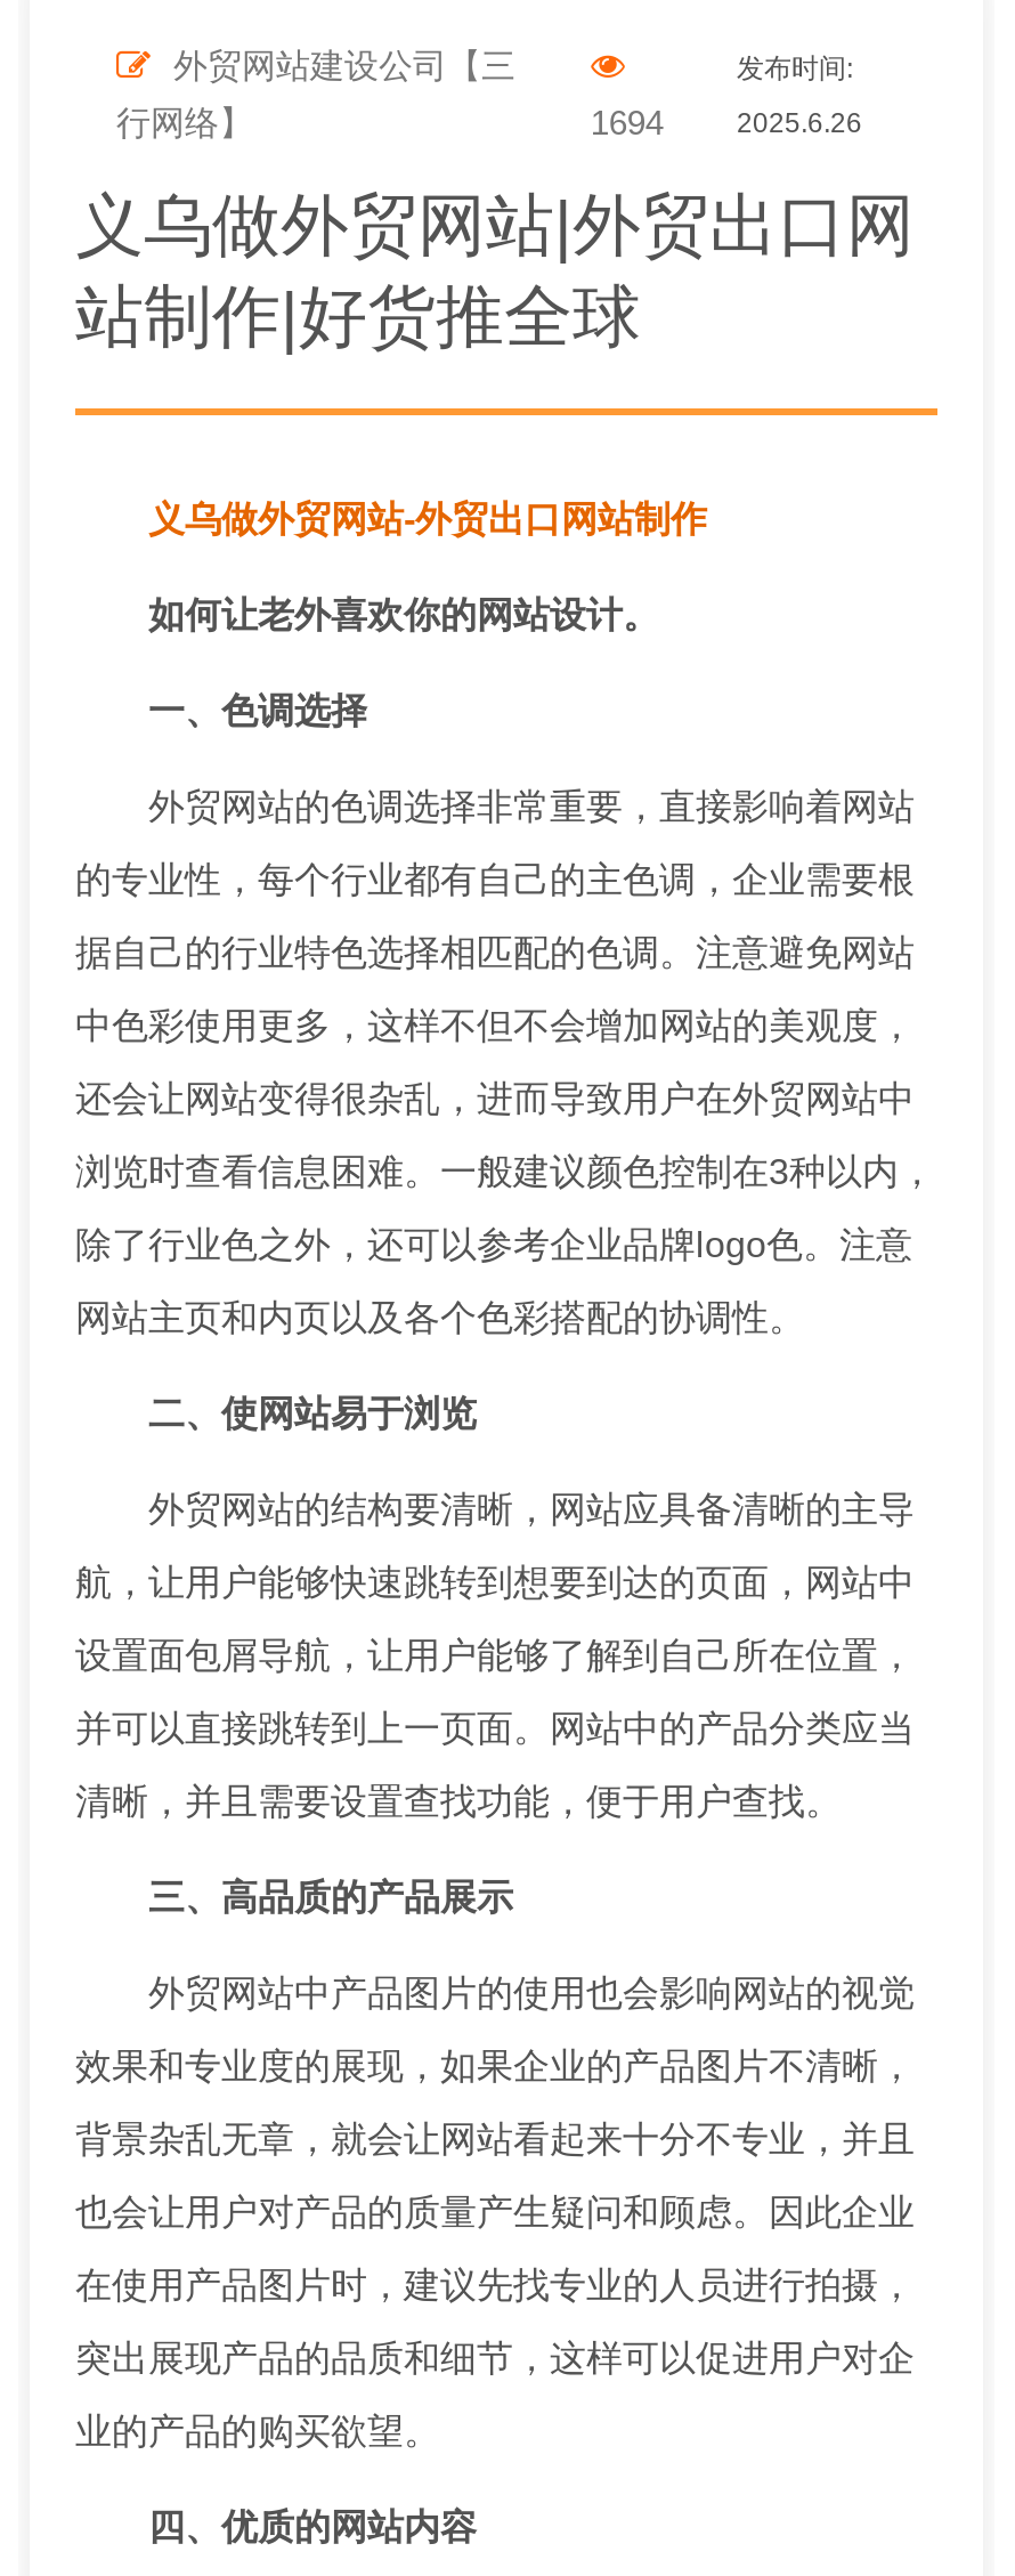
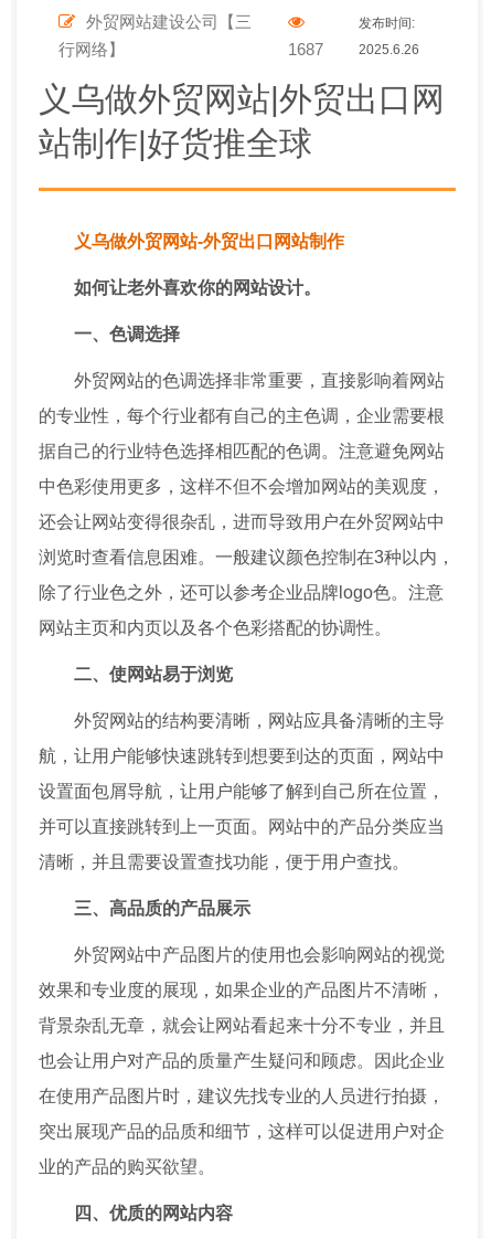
[591,104,664,142] 1694 -> [288,40,323,59] 1687

